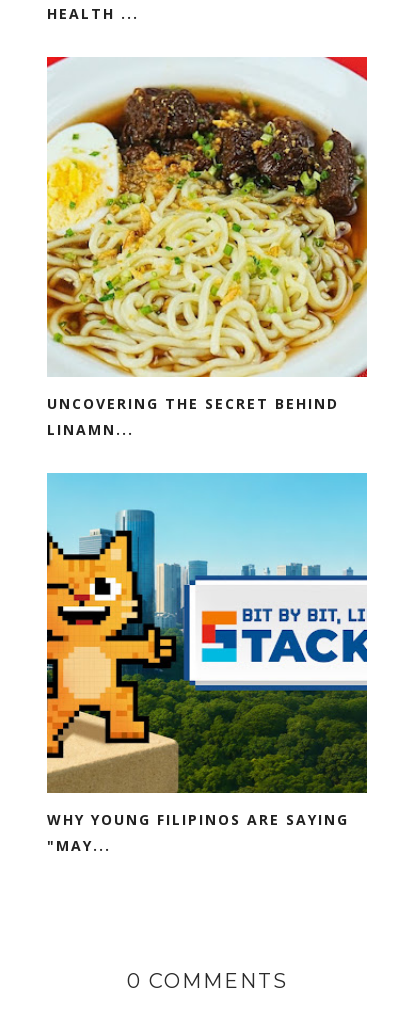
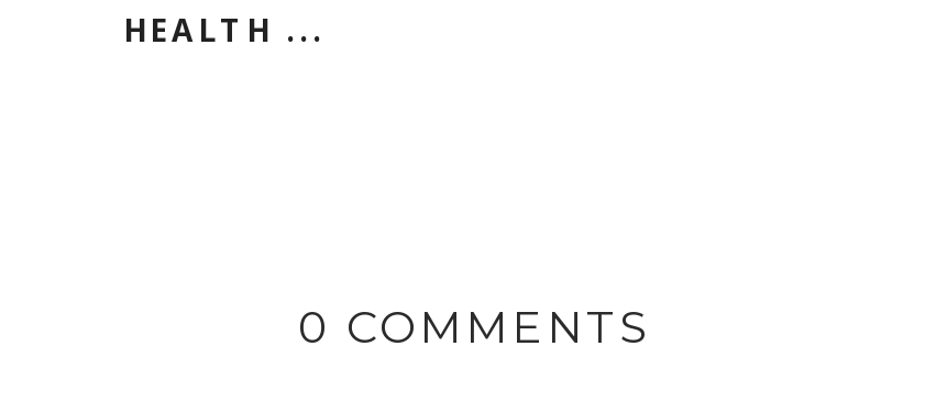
[46,56,368,439] [image] | UNCOVERING THE SECRET BEHIND | LINAMN... -> none
[46,472,368,855] [image] | WHY YOUNG FILIPINOS ARE SAYING | "MAY... -> none

